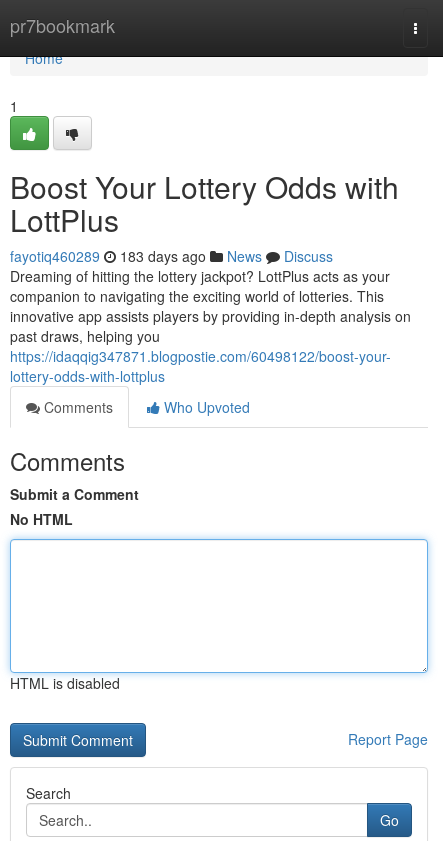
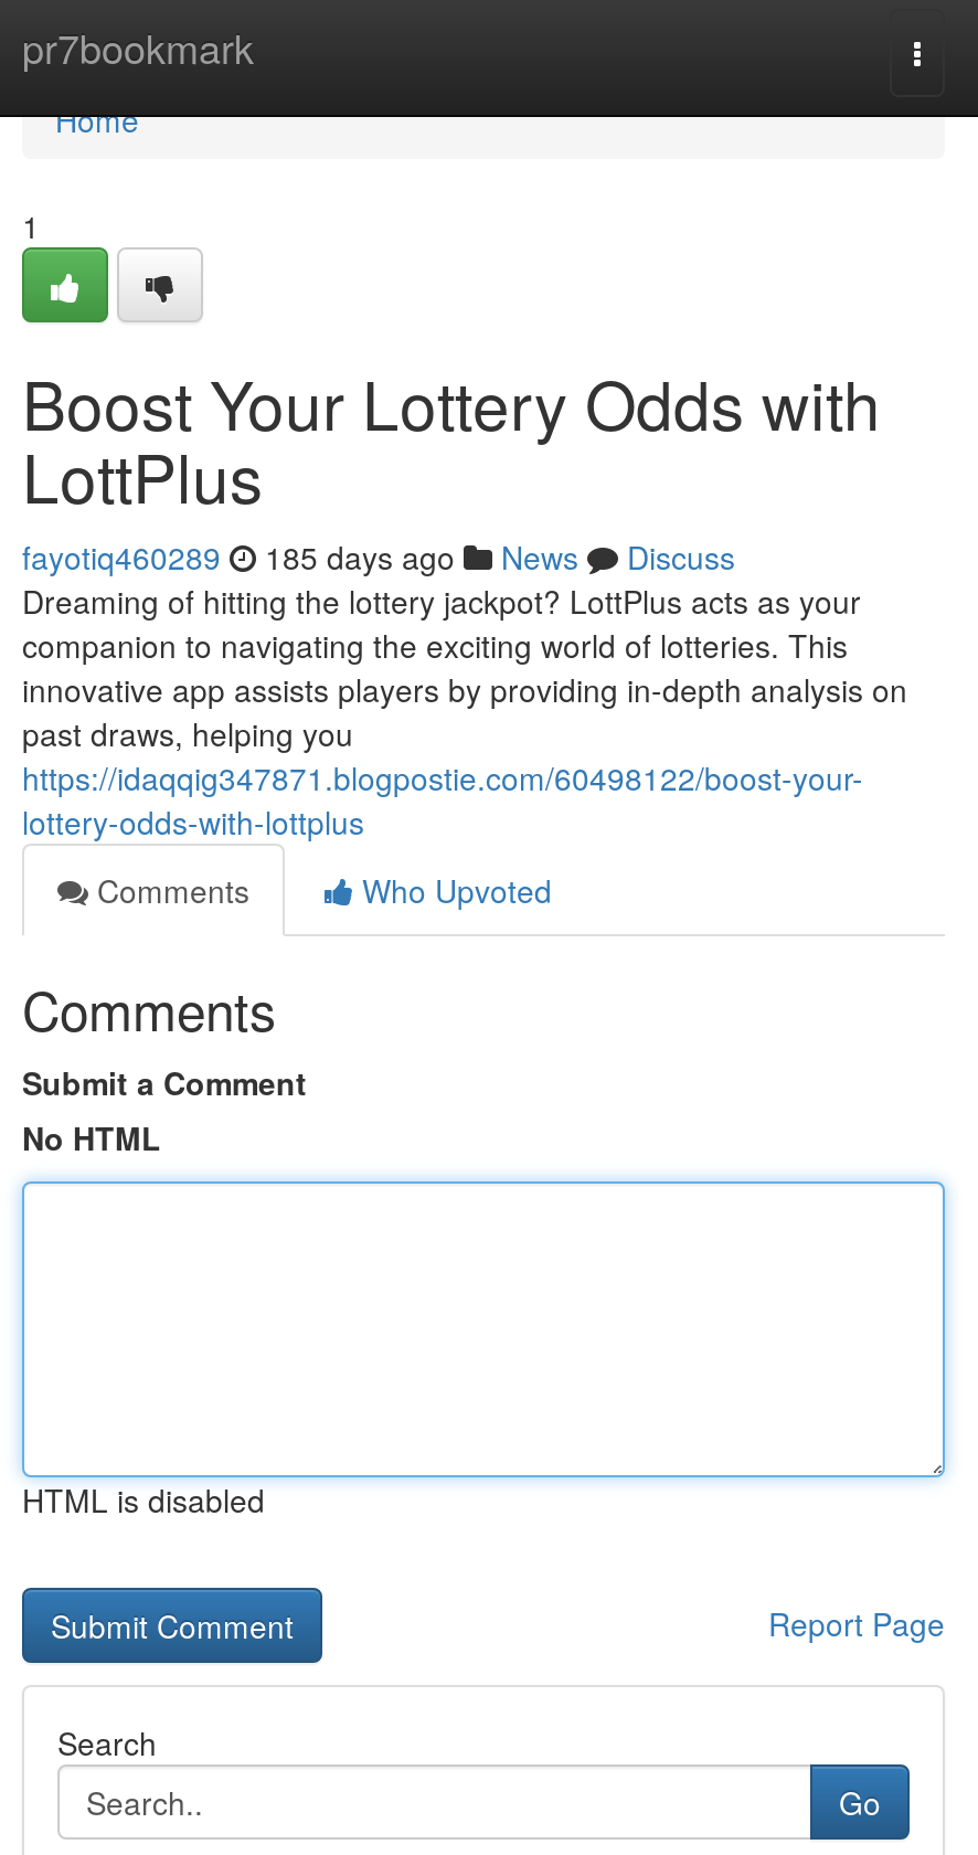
[10,246,333,266] fayotiq460289 183 days ago News Discuss -> [22,534,735,579] fayotiq460289 185 days ago News Discuss

